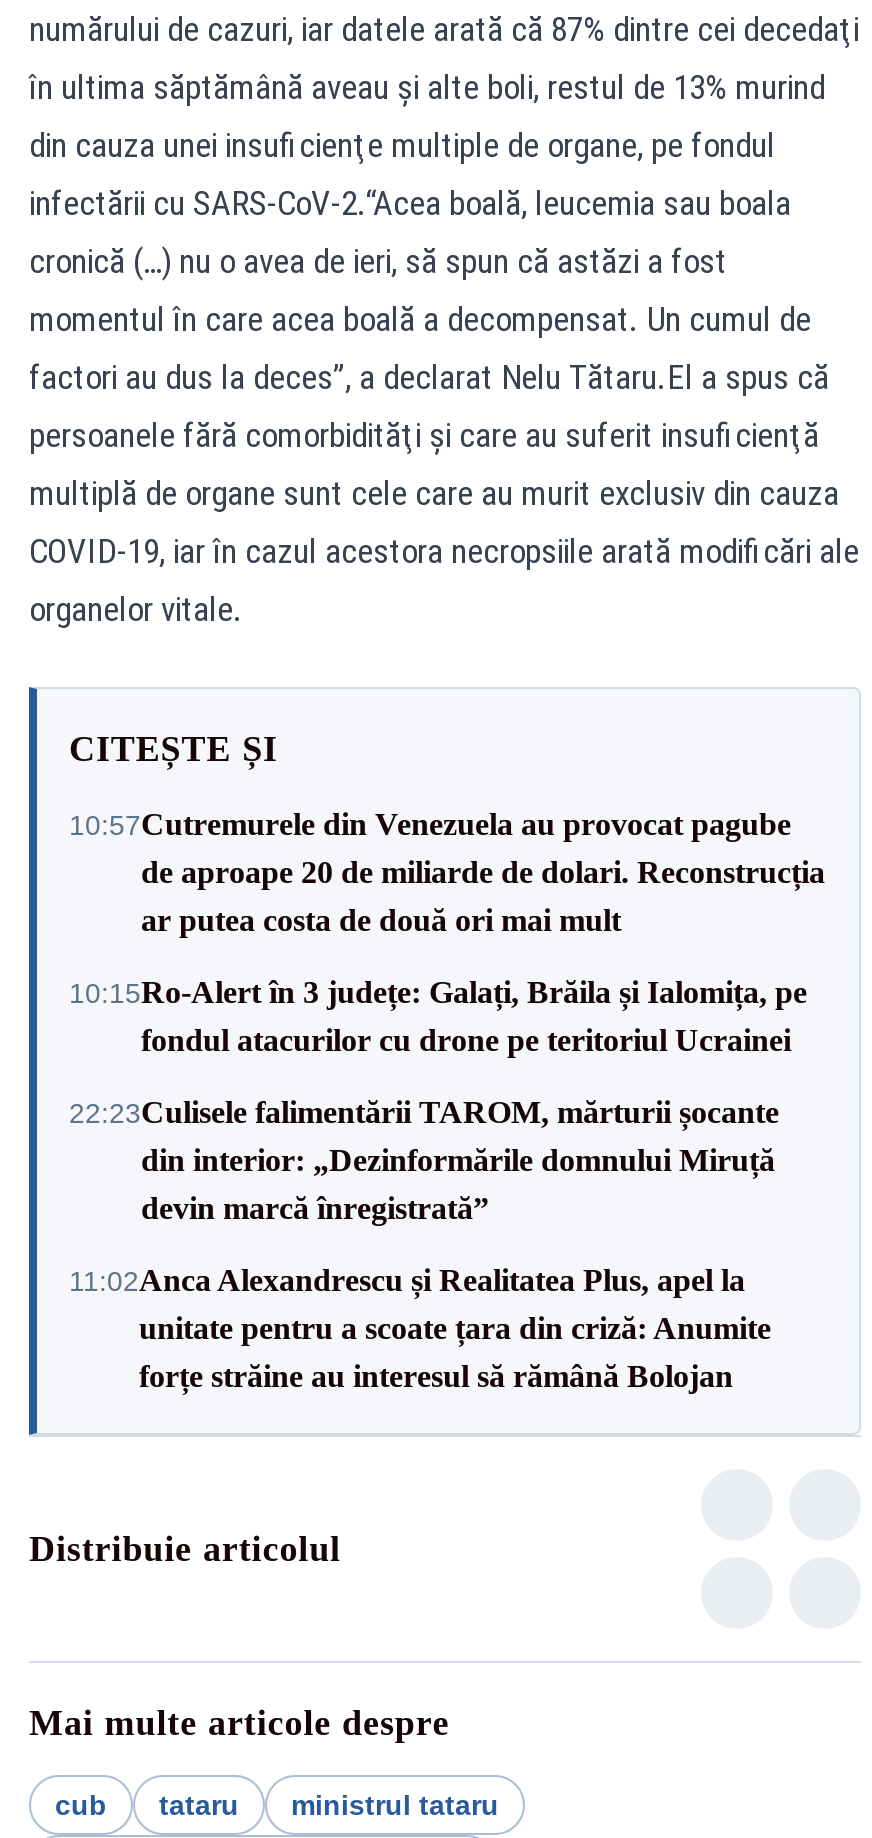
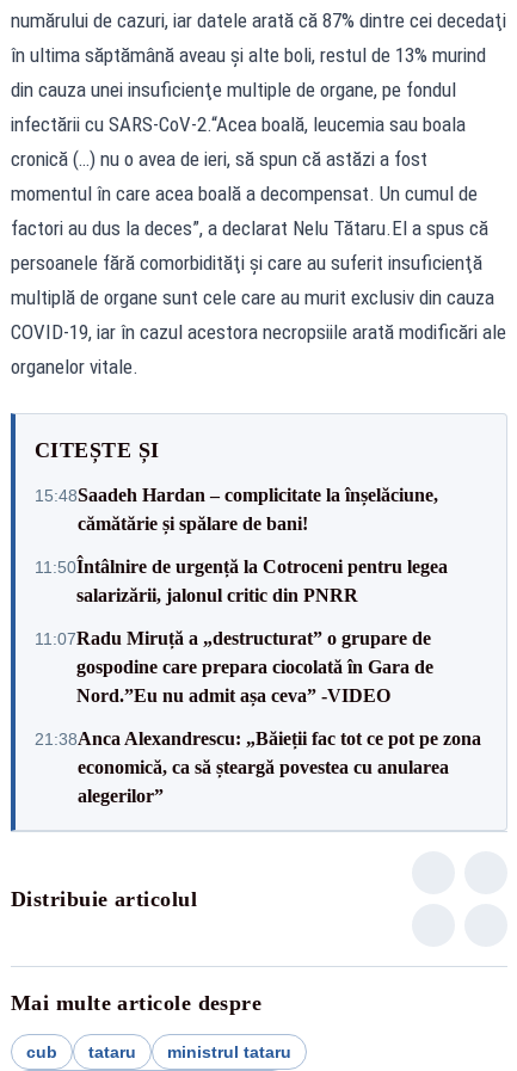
[69,807,825,937] 10:57Cutremurele din Venezuela au provocat pagube | de aproape 20 de miliarde de dolari. Reconstrucția | ar putea costa de două ori mai mult -> [35,484,438,533] 15:48Saadeh Hardan – complicitate la înșelăciune, | cămătărie și spălare de bani!
[69,975,807,1057] 10:15Ro‑Alert în 3 județe: Galați, Brăila și Ialomița, pe | fondul atacurilor cu drone pe teritoriul Ucrainei -> [35,556,448,605] 11:50Întâlnire de urgență la Cotroceni pentru legea | salarizării, jalonul critic din PNRR
[69,1095,779,1225] 22:23Culisele falimentării TAROM, mărturii șocante | din interior: „Dezinformările domnului Miruță | devin marcă înregistrată” -> [35,627,433,705] 11:07Radu Miruță a „destructurat” o grupare de | gospodine care prepara ciocolată în Gara de | Nord.”Eu nu admit așa ceva” -VIDEO
[69,1263,771,1393] 11:02Anca Alexandrescu și Realitatea Plus, apel la | unitate pentru a scoate țara din criză: Anumite | forțe străine au interesul să rămână Bolojan -> [35,728,481,805] 21:38Anca Alexandrescu: „Băieții fac tot ce pot pe zona | economică, ca să șteargă povestea cu anularea | alegerilor”

